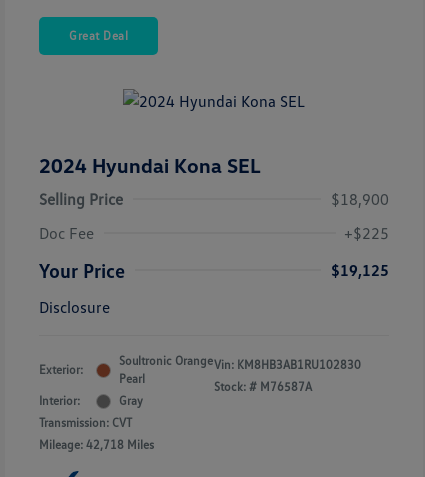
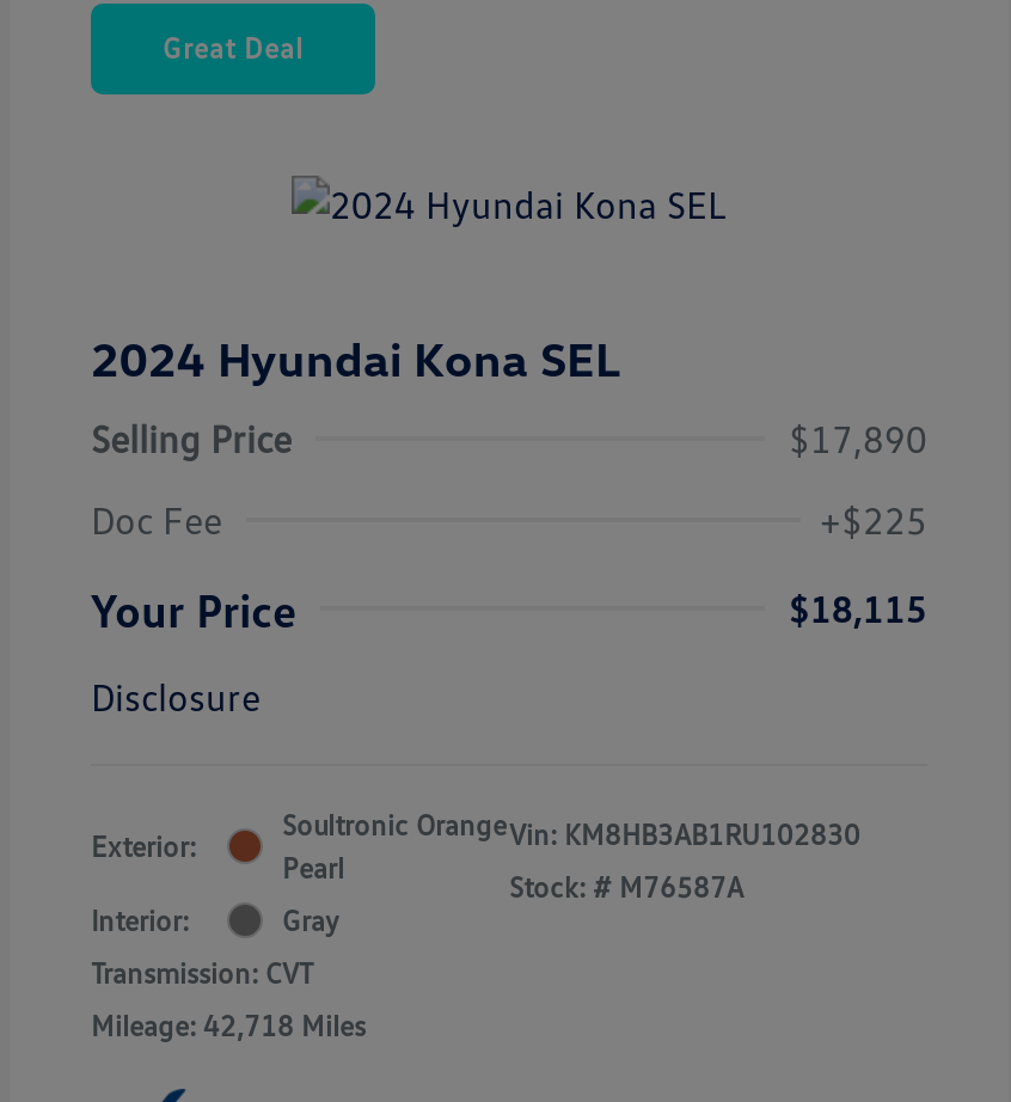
[331,189,389,209] $18,900 -> [789,414,927,462] $17,890
[331,260,389,280] $19,125 -> [789,584,927,632] $18,115

